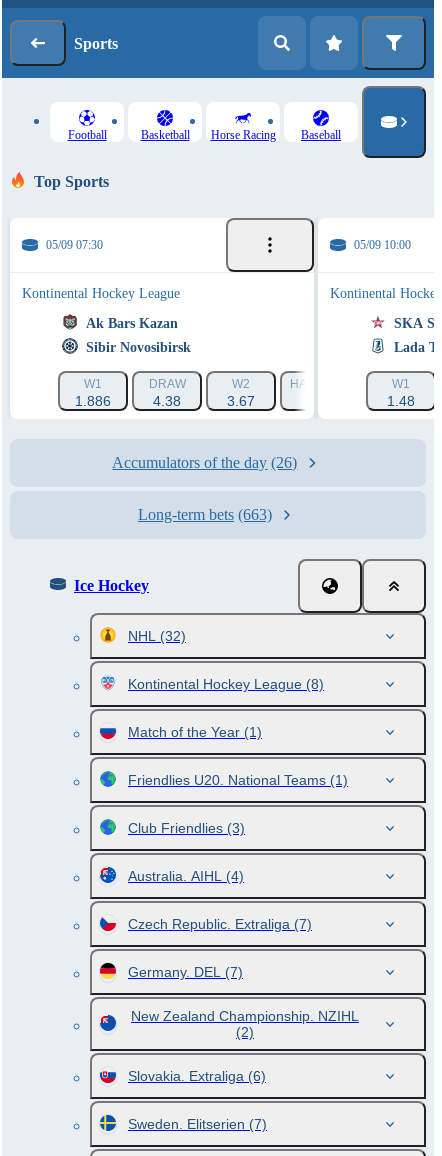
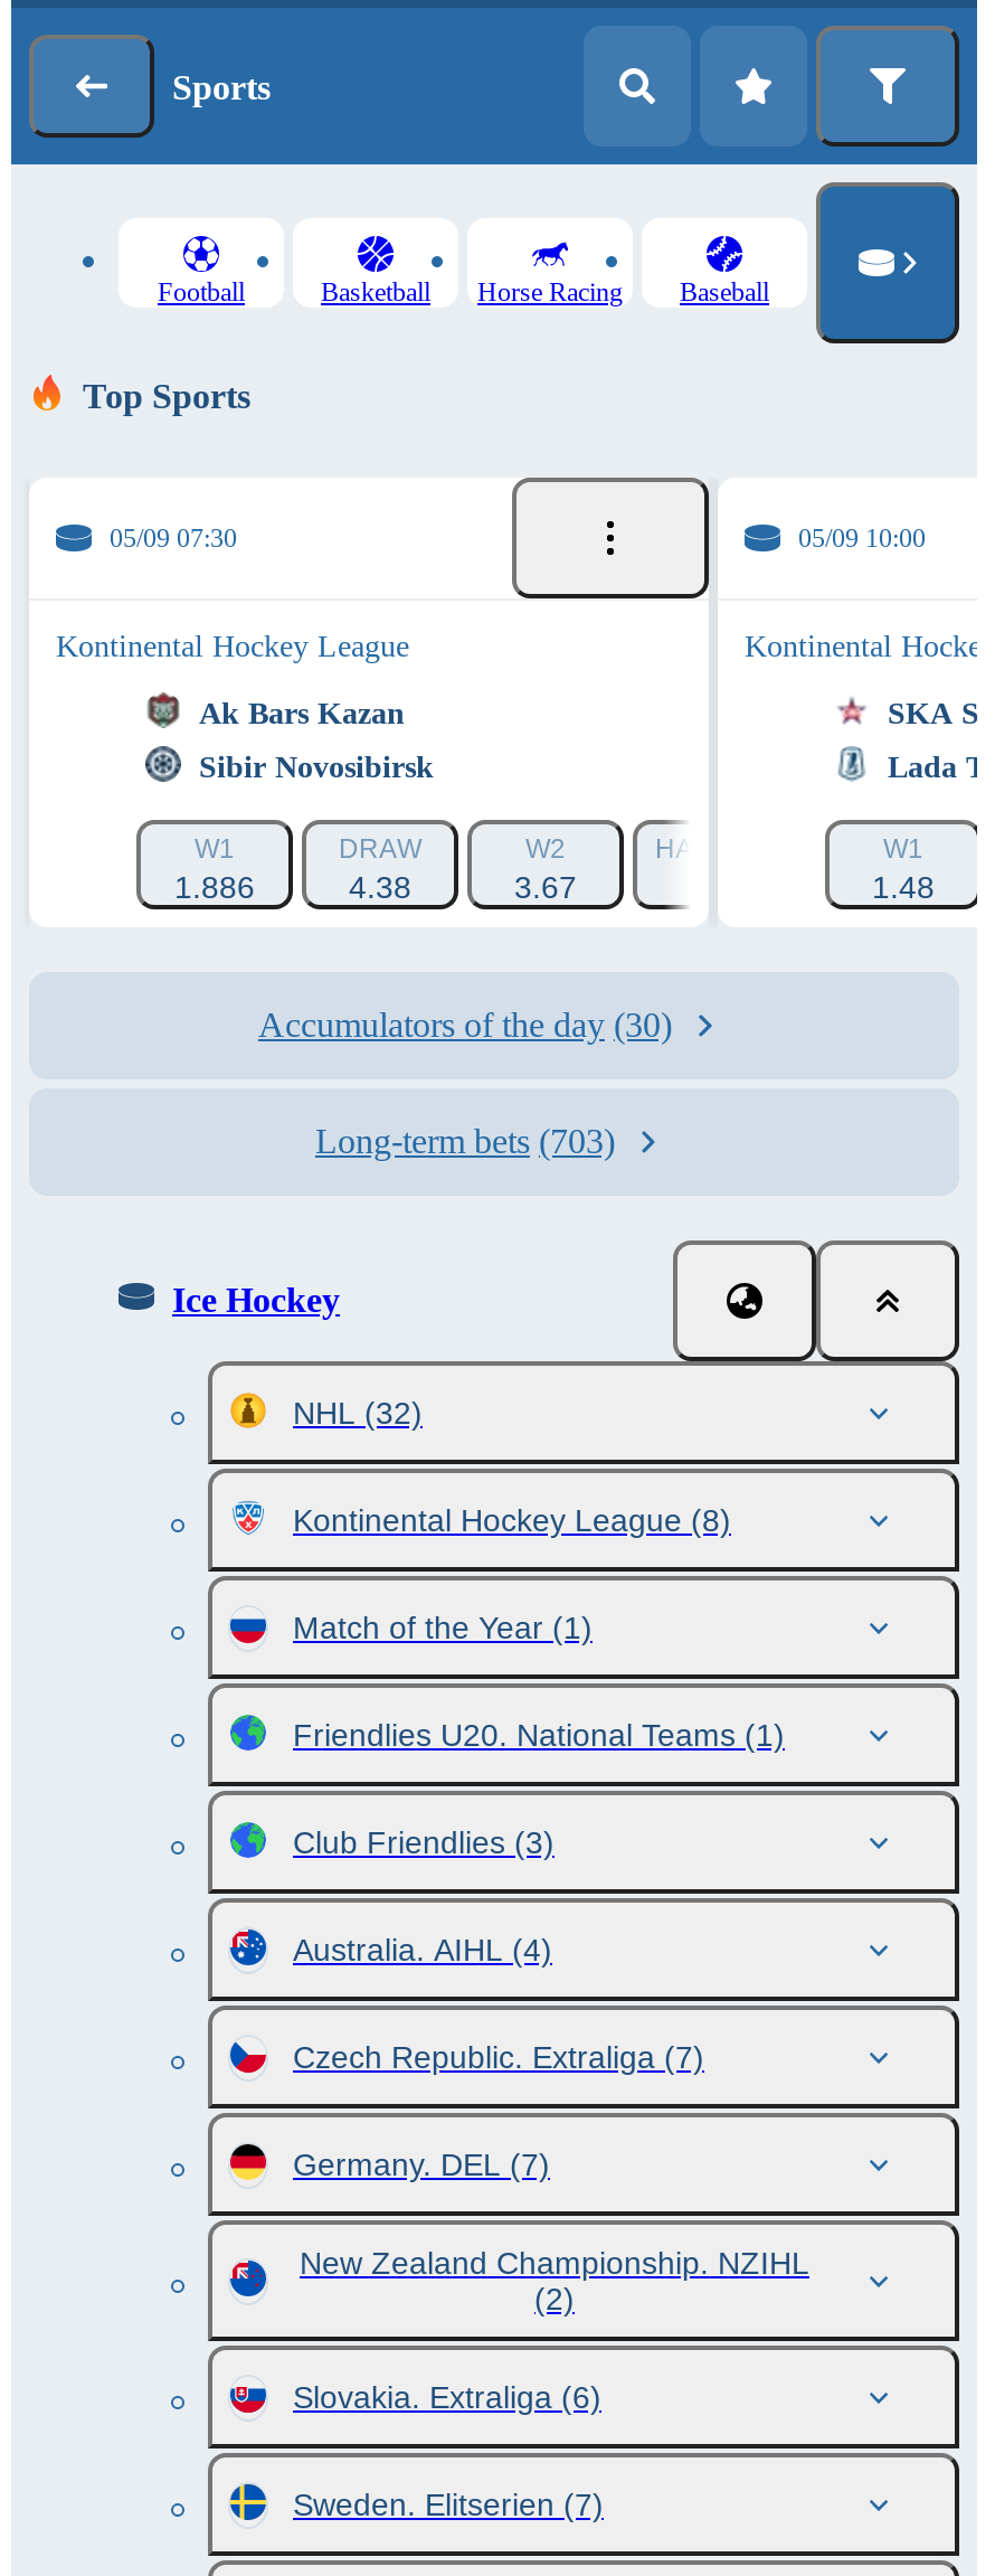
[112,454,297,471] Accumulators of the day (26) -> [258,1006,672,1044] Accumulators of the day (30)
[138,506,272,523] Long-term bets (663) -> [315,1122,615,1160] Long-term bets (703)

